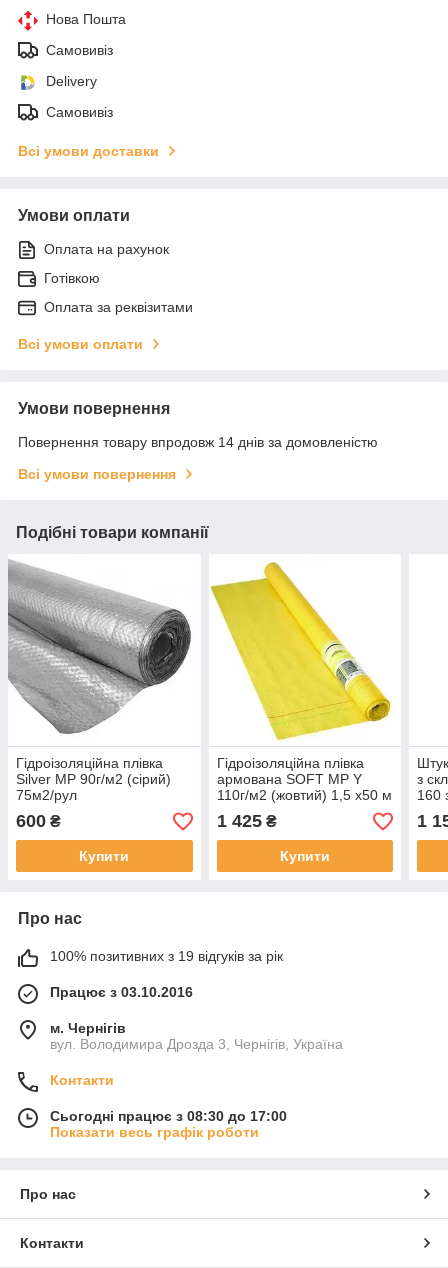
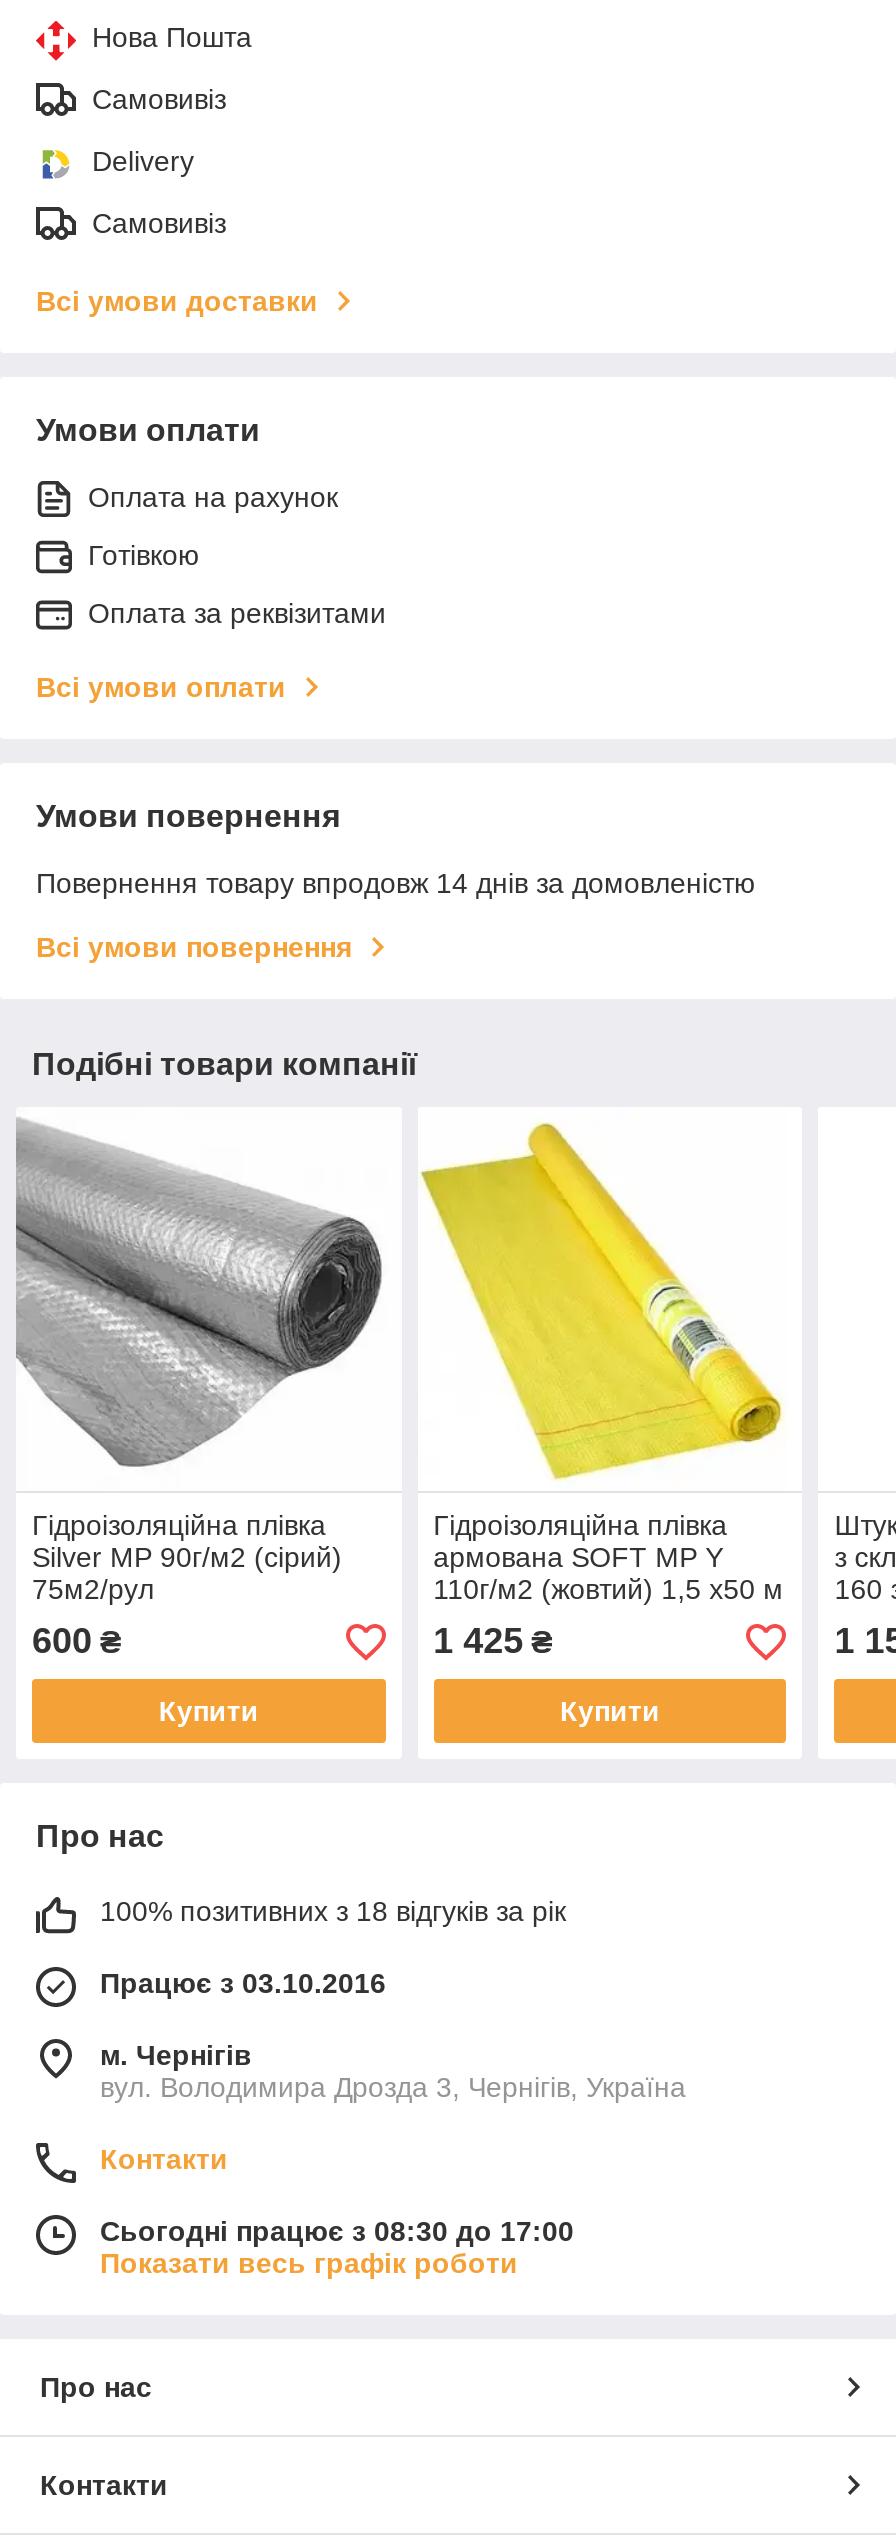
[50,948,283,964] 100% позитивних з 19 відгуків за рік -> [100,1896,566,1928] 100% позитивних з 18 відгуків за рік

